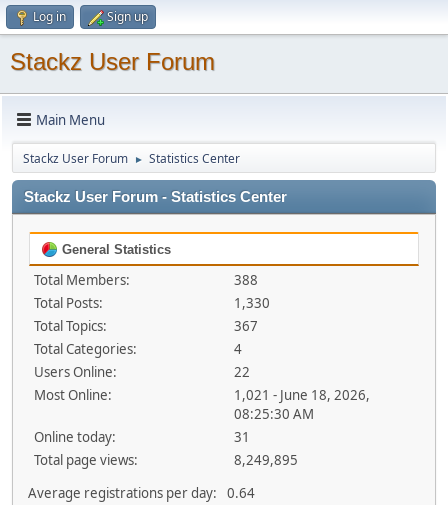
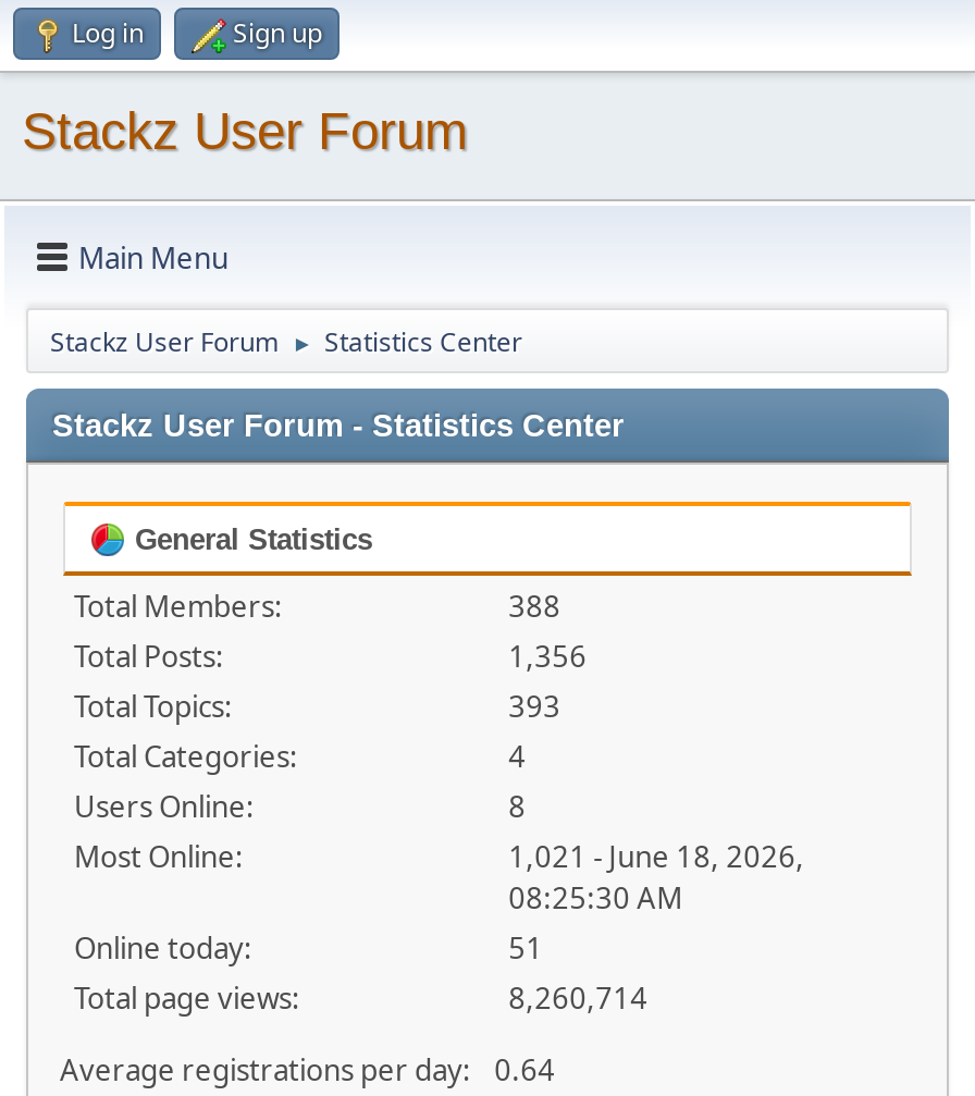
[234,294,270,312] 1,330 -> [508,637,587,676] 1,356
[234,317,258,335] 367 -> [508,687,561,726] 393
[234,363,250,381] 22 -> [508,787,526,826] 8
[234,428,250,446] 31 -> [508,928,543,968] 51
[234,451,298,469] 8,249,895 -> [508,978,648,1018] 8,260,714

